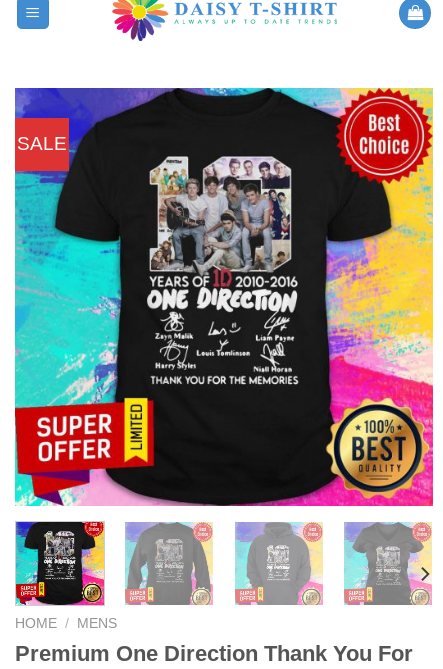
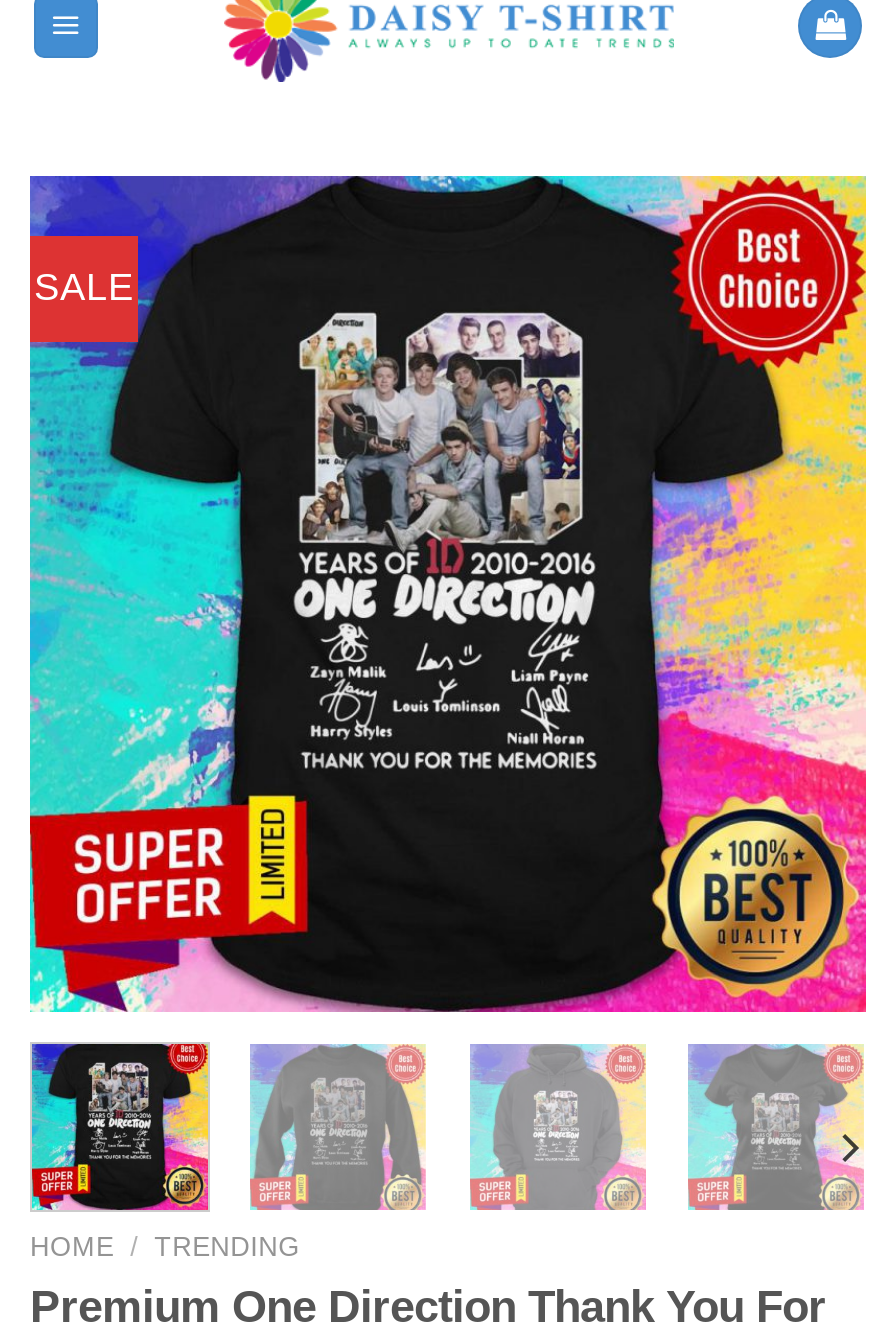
[15,616,117,631] HOME / MENS -> [30,1232,300,1262] HOME / TRENDING

